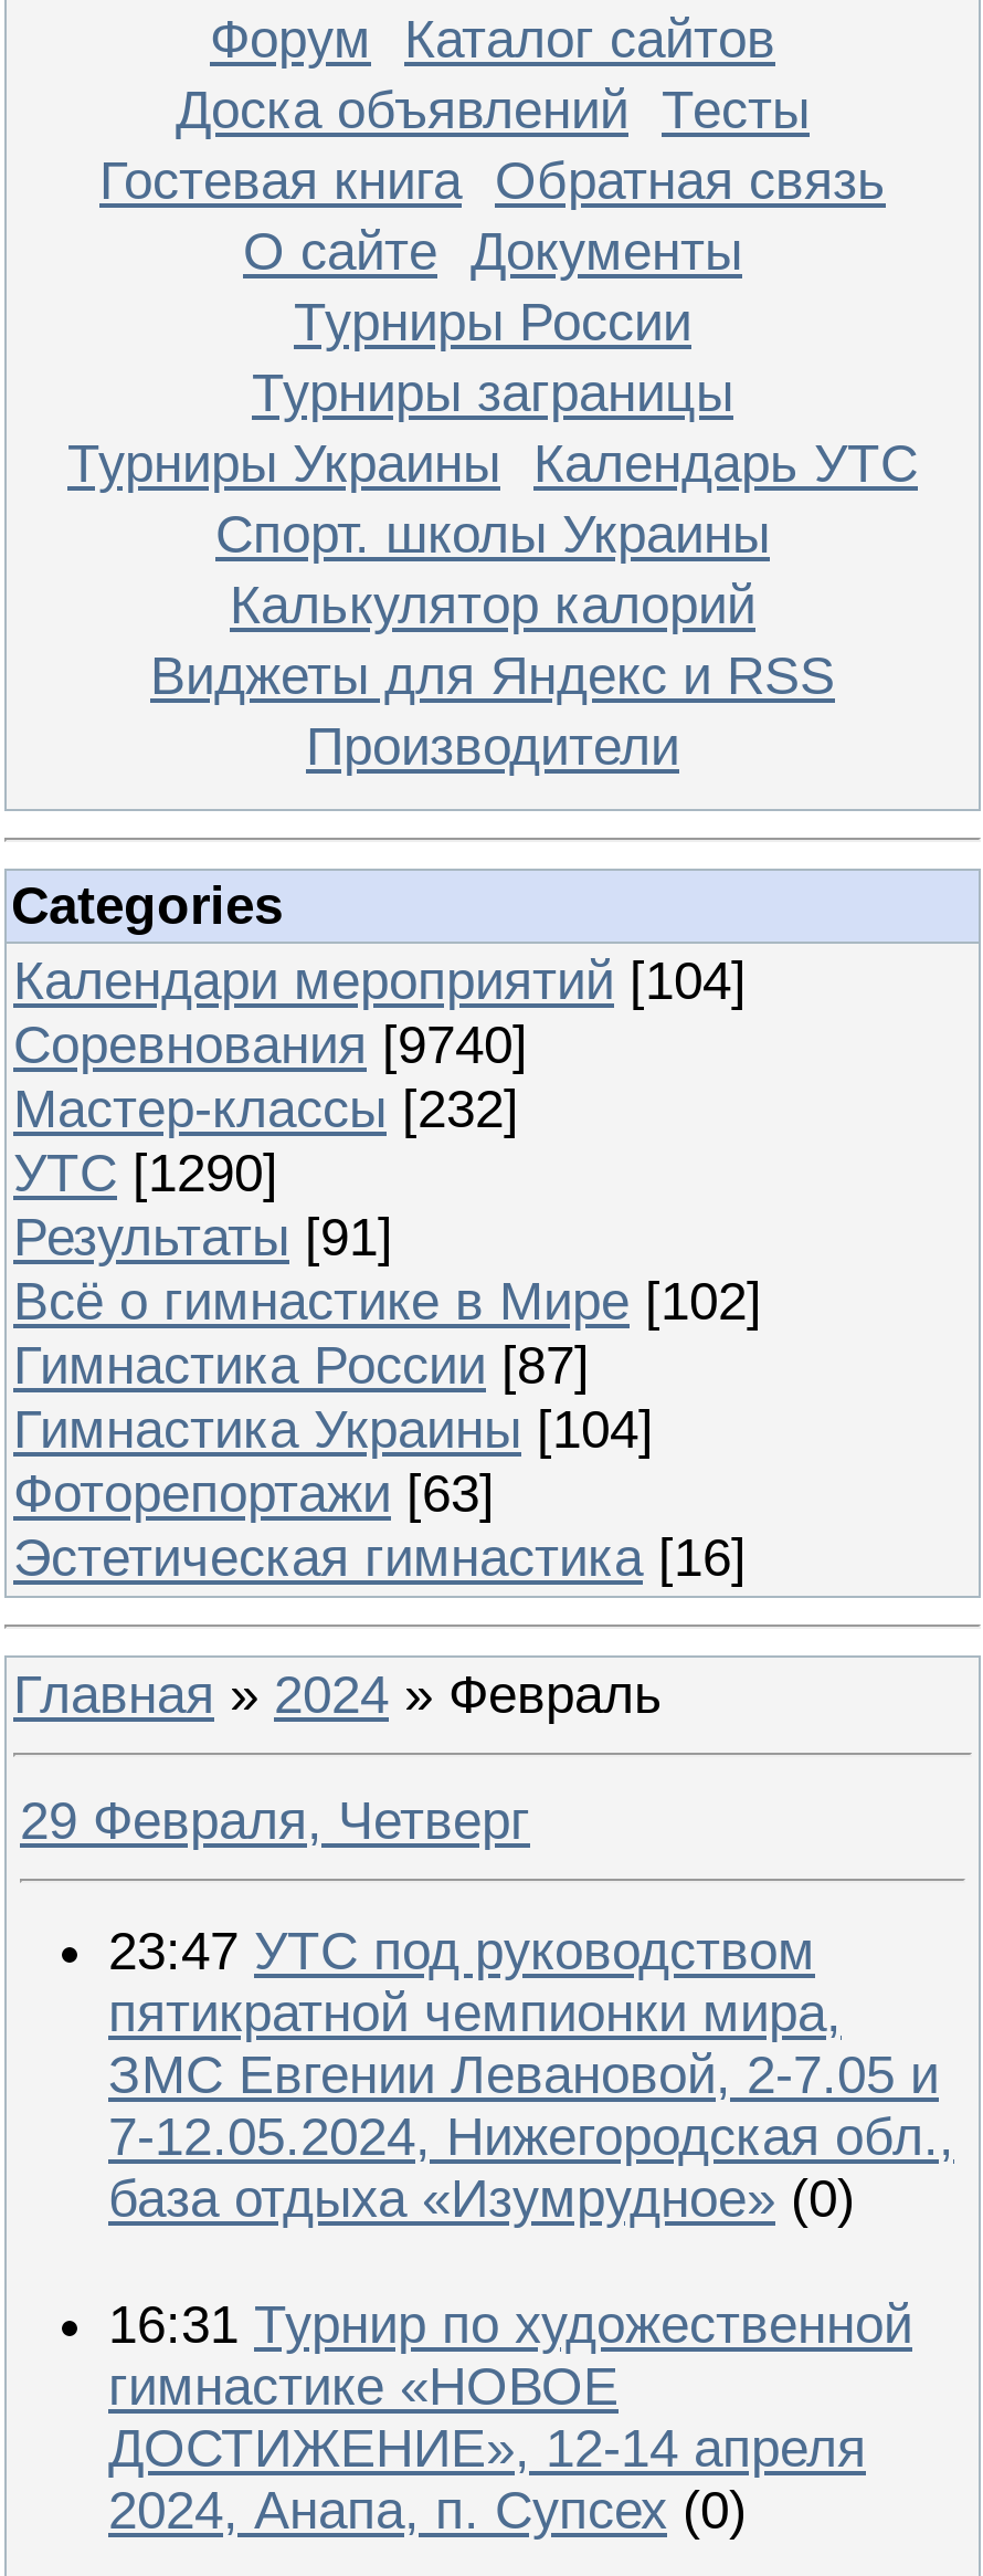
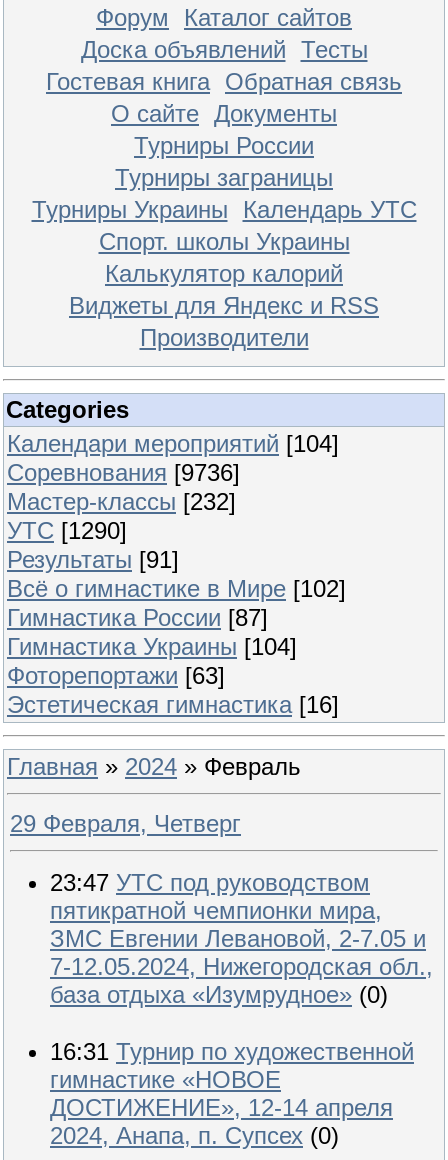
[13,1014,528,1074] Соревнования [9740] -> [7,459,240,486] Соревнования [9736]

